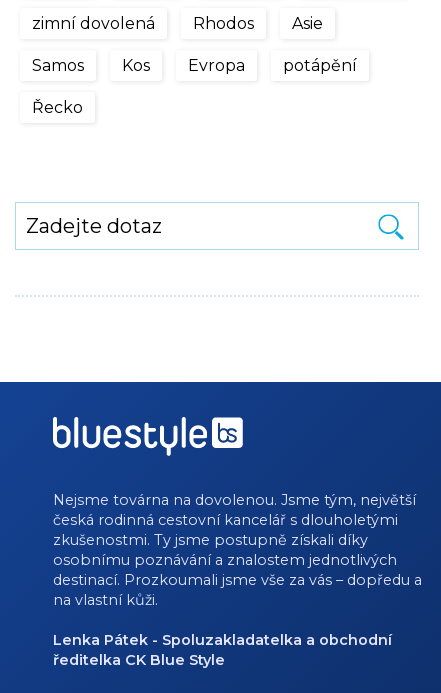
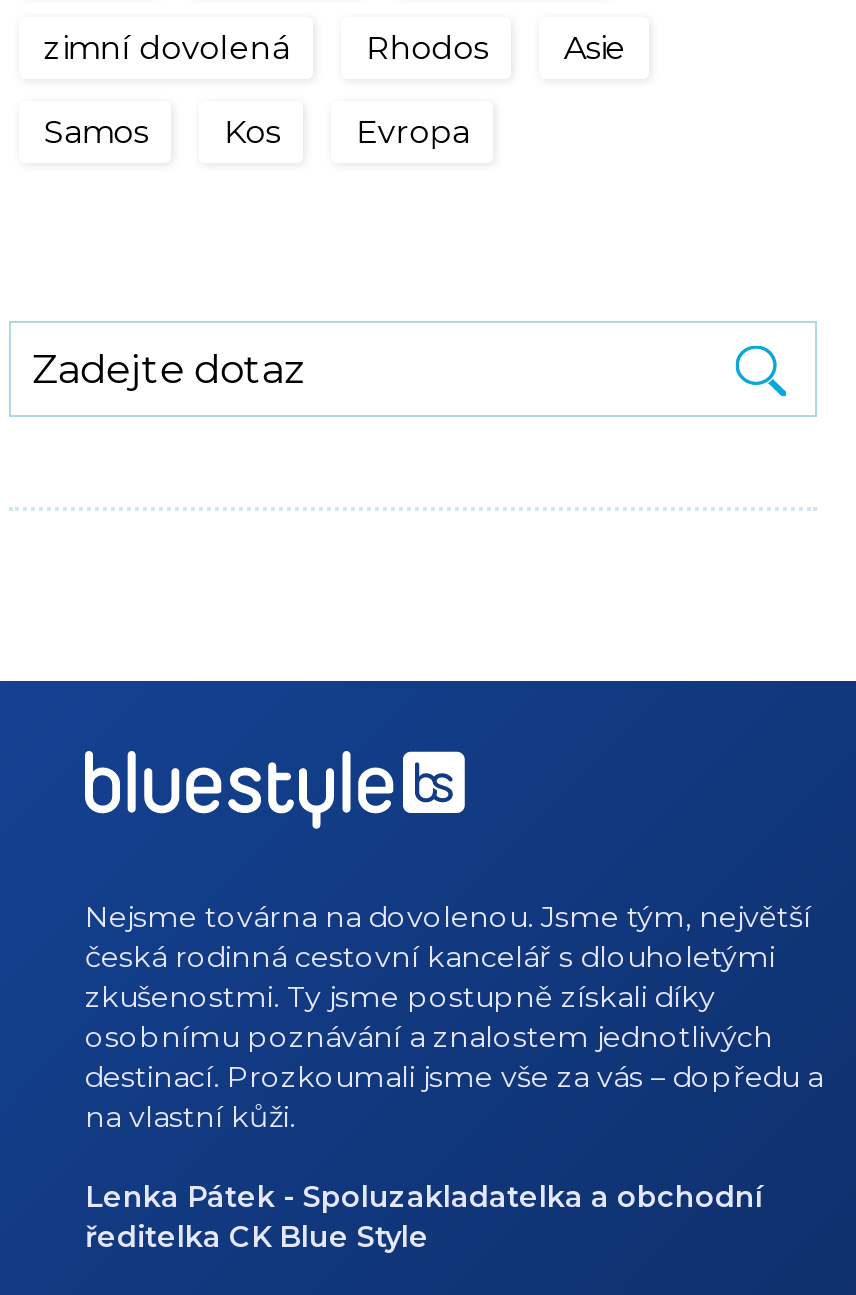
[32,56,357,117] potápění | Řecko -> none

